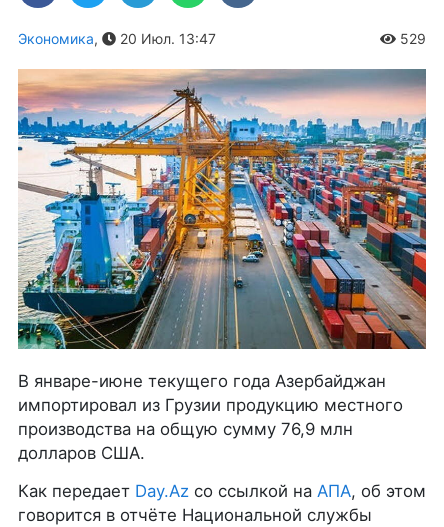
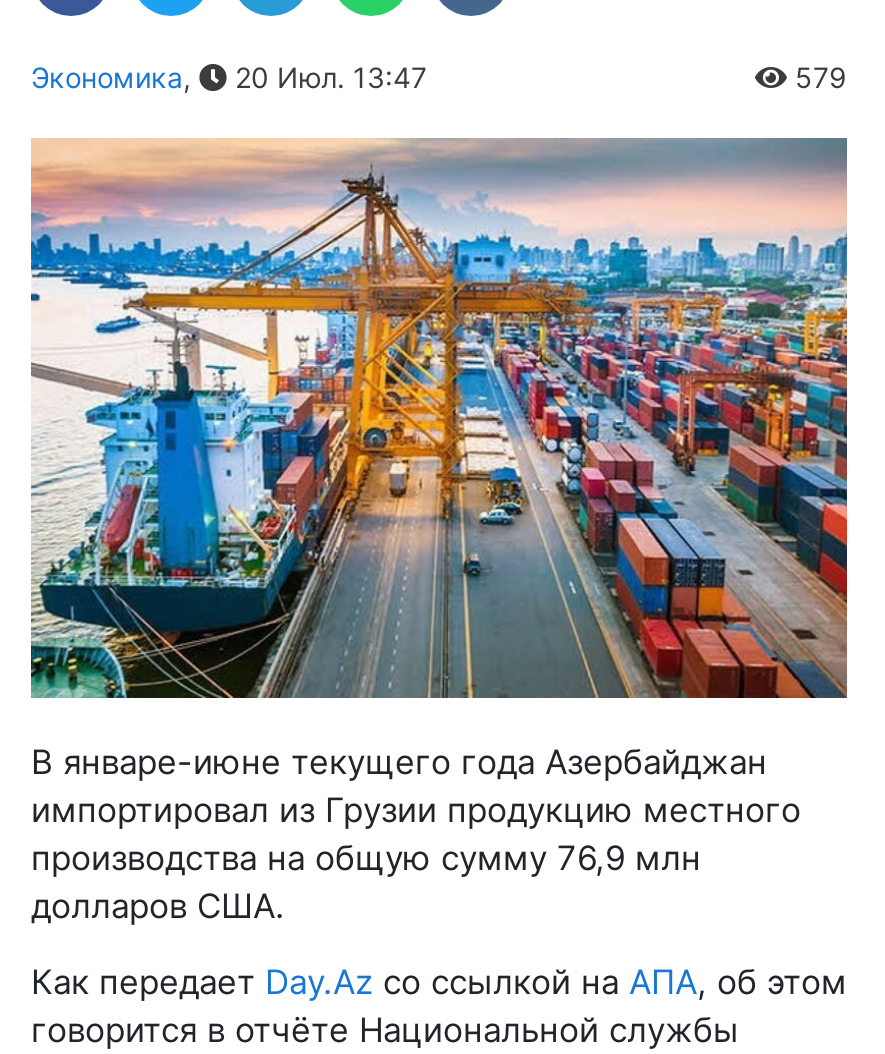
[396,29,426,46] 529 -> [787,59,847,93] 579

